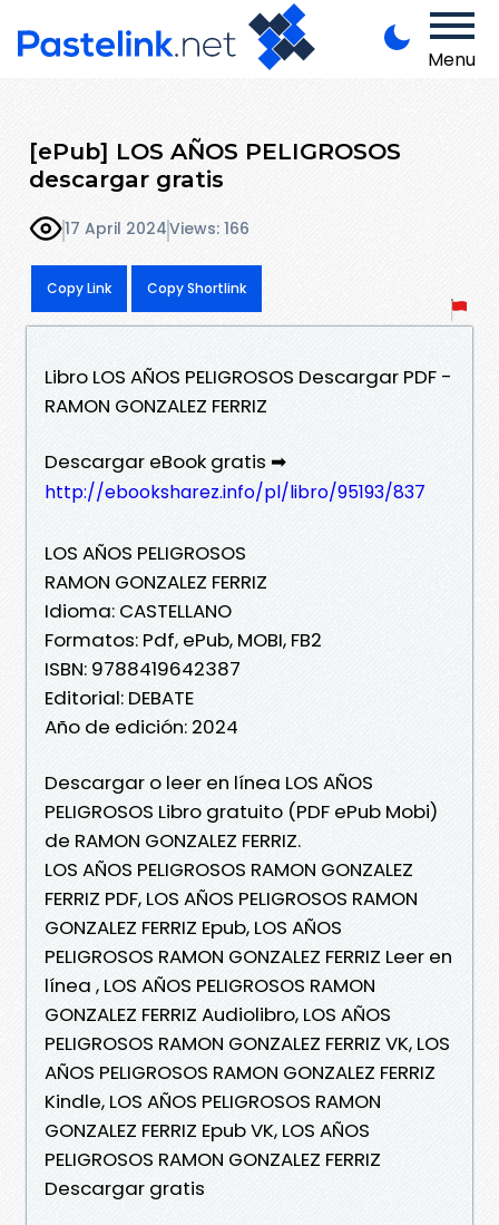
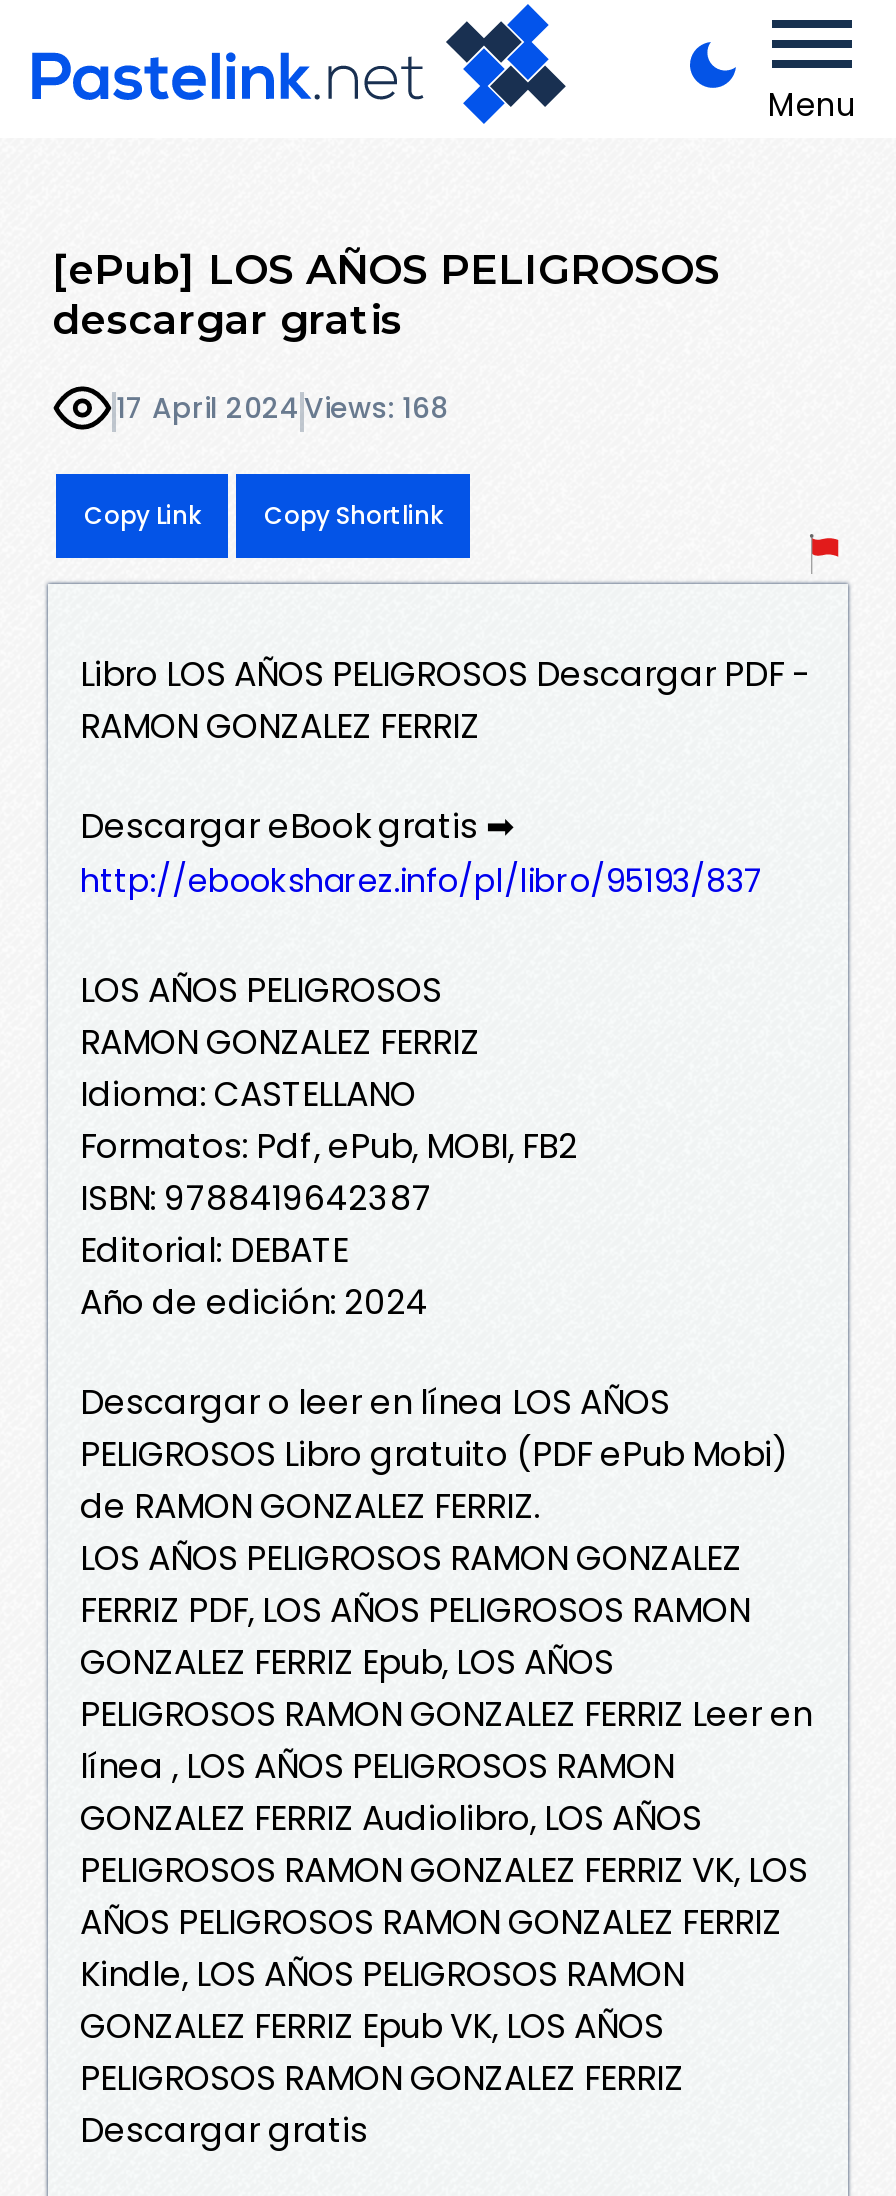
[65,218,250,240] 17 April 2024 Views: 166 -> [116,389,448,429] 17 April 2024 Views: 168

